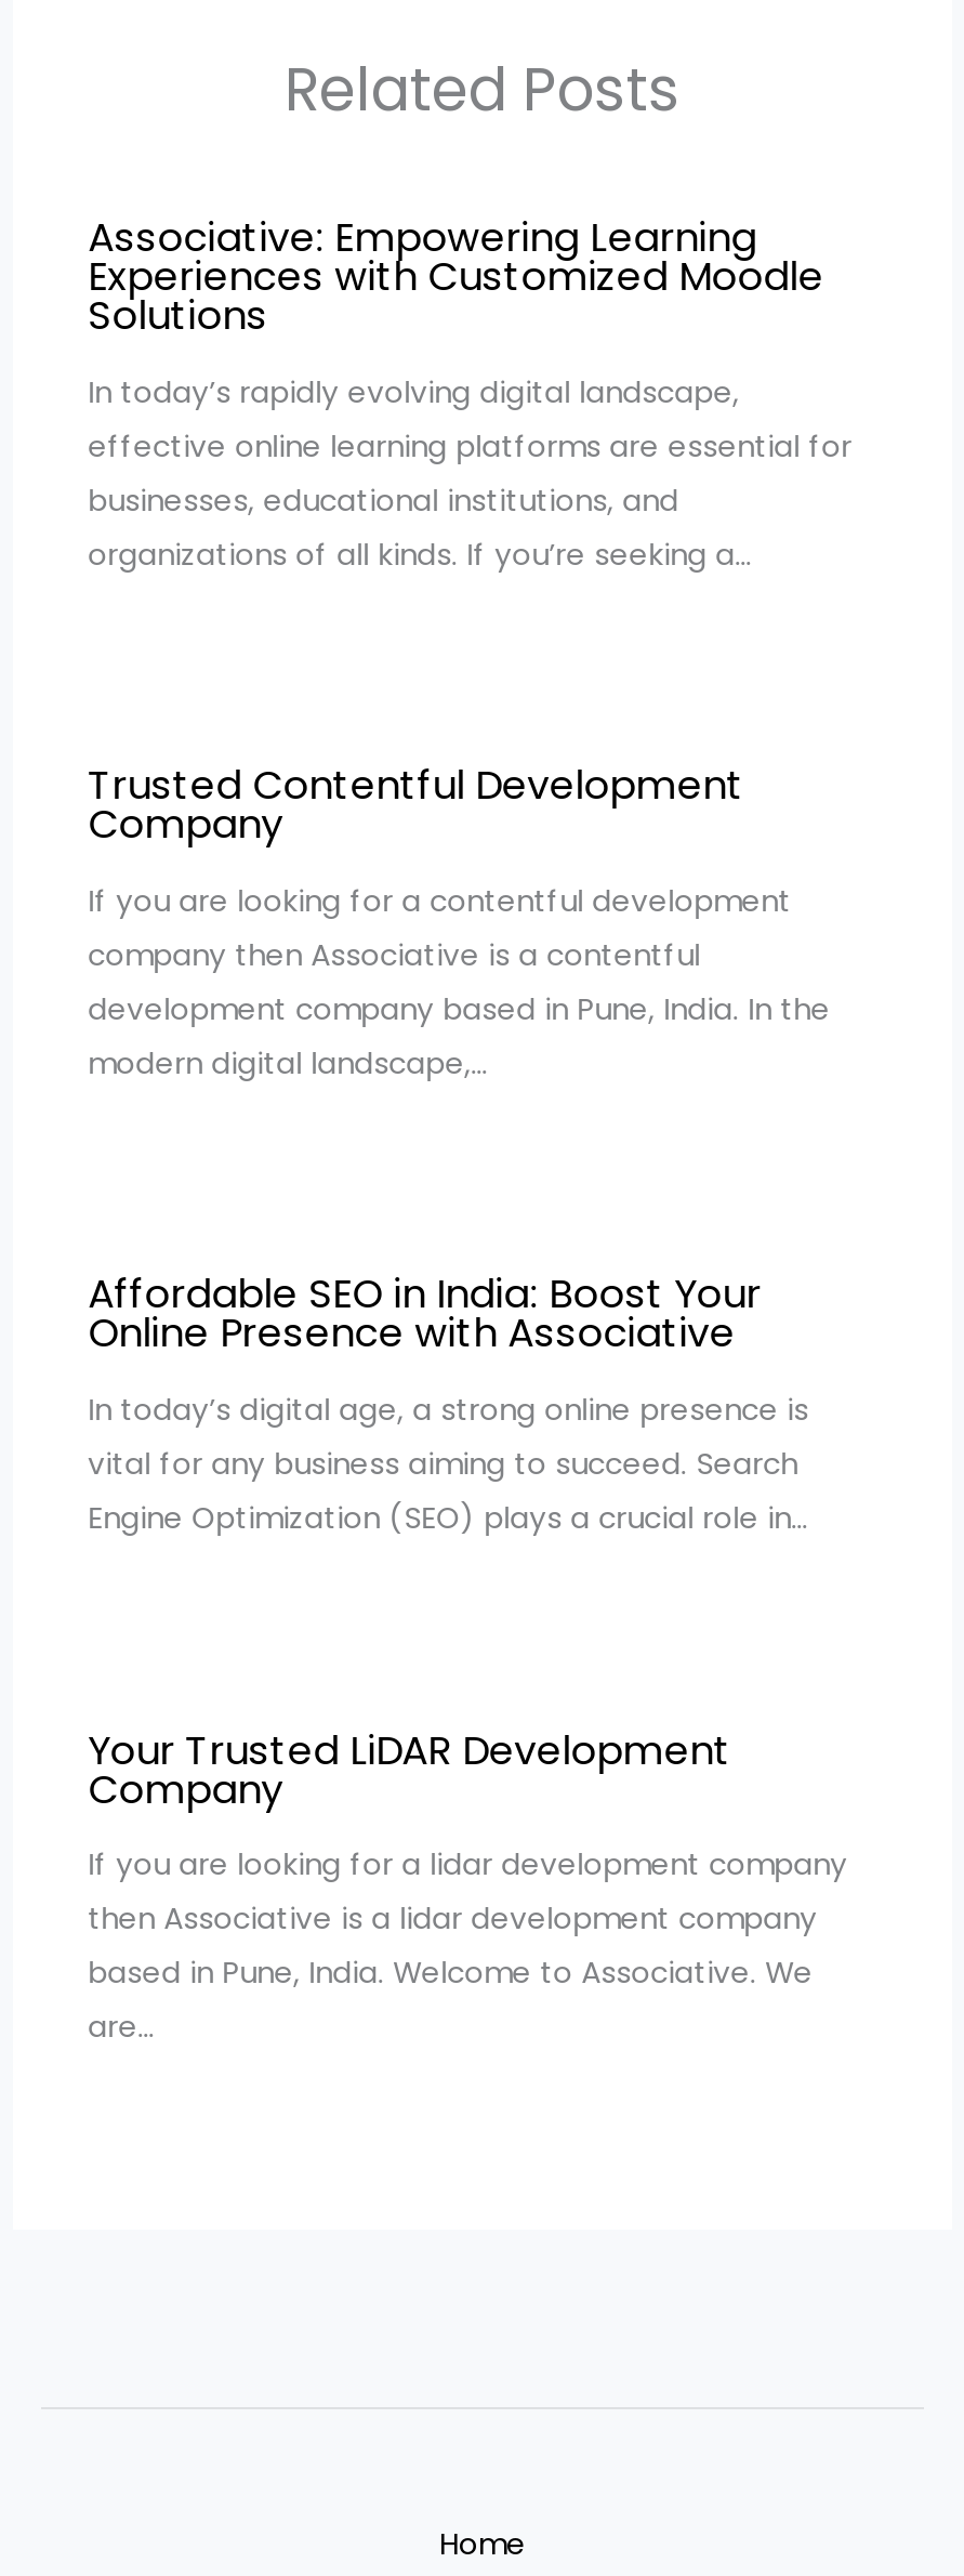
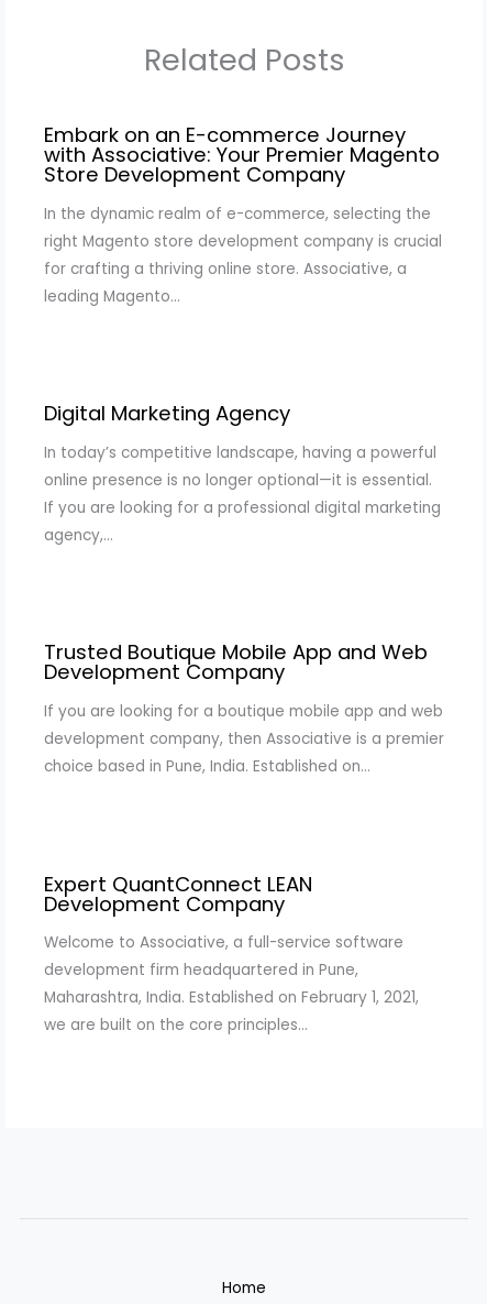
[88,210,824,342] Associative: Empowering Learning | Experiences with Customized Moodle | Solutions -> [44,121,439,188] Embark on an E-commerce Journey | with Associative: Your Premier Magento | Store Development Company
[88,371,852,575] In today’s rapidly evolving digital landscape, | effective online learning platforms are essential for | businesses, educational institutions, and | organizations of all kinds. If you’re seeking a… -> [44,203,441,307] In the dynamic realm of e-commerce, selecting the | right Magento store development company is crucial | for crafting a thriving online store. Associative, a | leading Magento…
[88,758,744,851] Trusted Contentful Development | Company -> [44,400,290,427] Digital Marketing Agency
[88,881,830,1084] If you are looking for a contentful development | company then Associative is a contentful | development company based in Pune, India. In the | modern digital landscape,… -> [44,442,440,546] In today’s competitive landscape, having a powerful | online presence is no longer optional—it is essential. | If you are looking for a professional digital marketing | agency,…
[88,1267,761,1360] Affordable SEO in India: Boost Your | Online Presence with Associative -> [44,639,427,686] Trusted Boutique Mobile App and Web | Development Company
[88,1390,811,1539] In today’s digital age, a strong online presence is | vital for any business aiming to succeed. Search | Engine Optimization (SEO) plays a crucial role in… -> [44,701,444,777] If you are looking for a boutique mobile app and web | development company, then Associative is a premier | choice based in Pune, India. Established on…
[88,1722,731,1815] Your Trusted LiDAR Development | Company -> [44,870,312,917] Expert QuantConnect LEAN | Development Company
[88,1845,847,2048] If you are looking for a lidar development company | then Associative is a lidar development company | based in Pune, India. Welcome to Associative. We | are… -> [44,932,418,1036] Welcome to Associative, a full-service software | development firm headquartered in Pune, | Maharashtra, India. Established on February 1, 2021, | we are built on the core principles…

